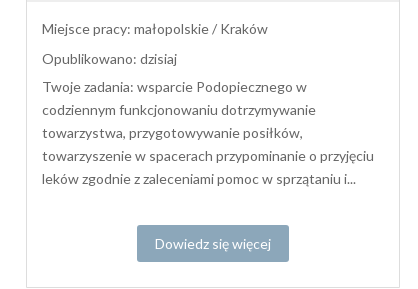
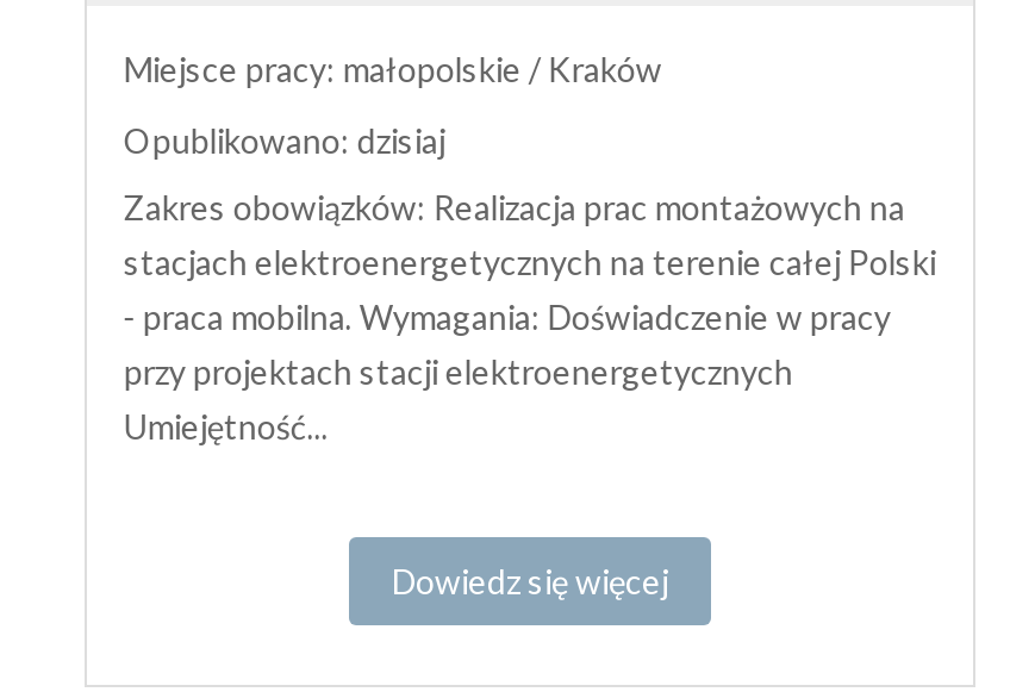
[42,78,374,187] Twoje zadania: wsparcie Podopiecznego w | codziennym funkcjonowaniu dotrzymywanie | towarzystwa, przygotowywanie posiłków, | towarzyszenie w spacerach przypominanie o przyjęciu | leków zgodnie z zaleceniami pomoc w sprzątaniu i... -> [124,188,936,448] Zakres obowiązków: Realizacja prac montażowych na | stacjach elektroenergetycznych na terenie całej Polski | - praca mobilna. Wymagania: Doświadczenie w pracy | przy projektach stacji elektroenergetycznych | Umiejętność...

